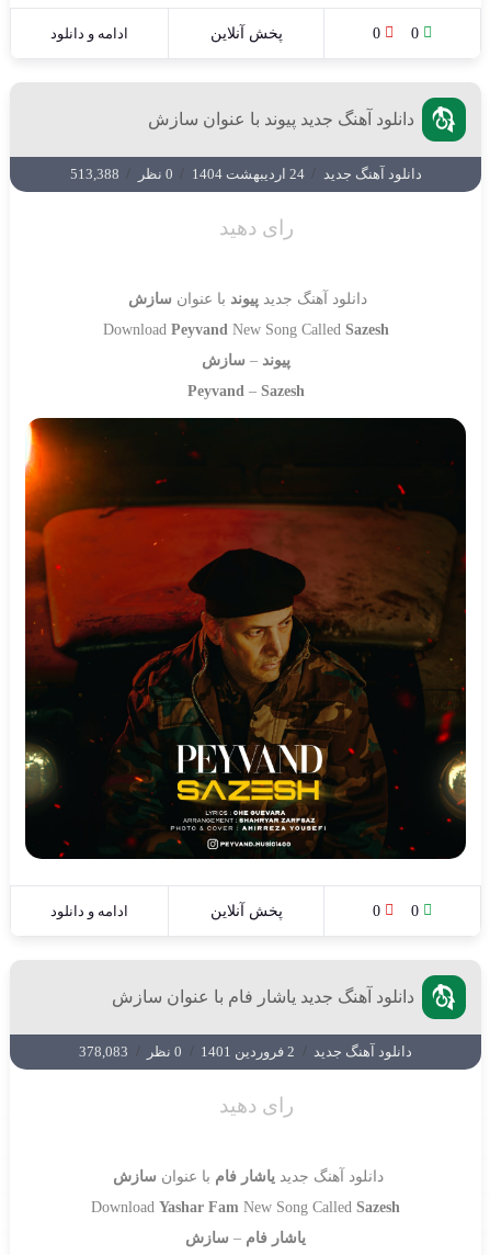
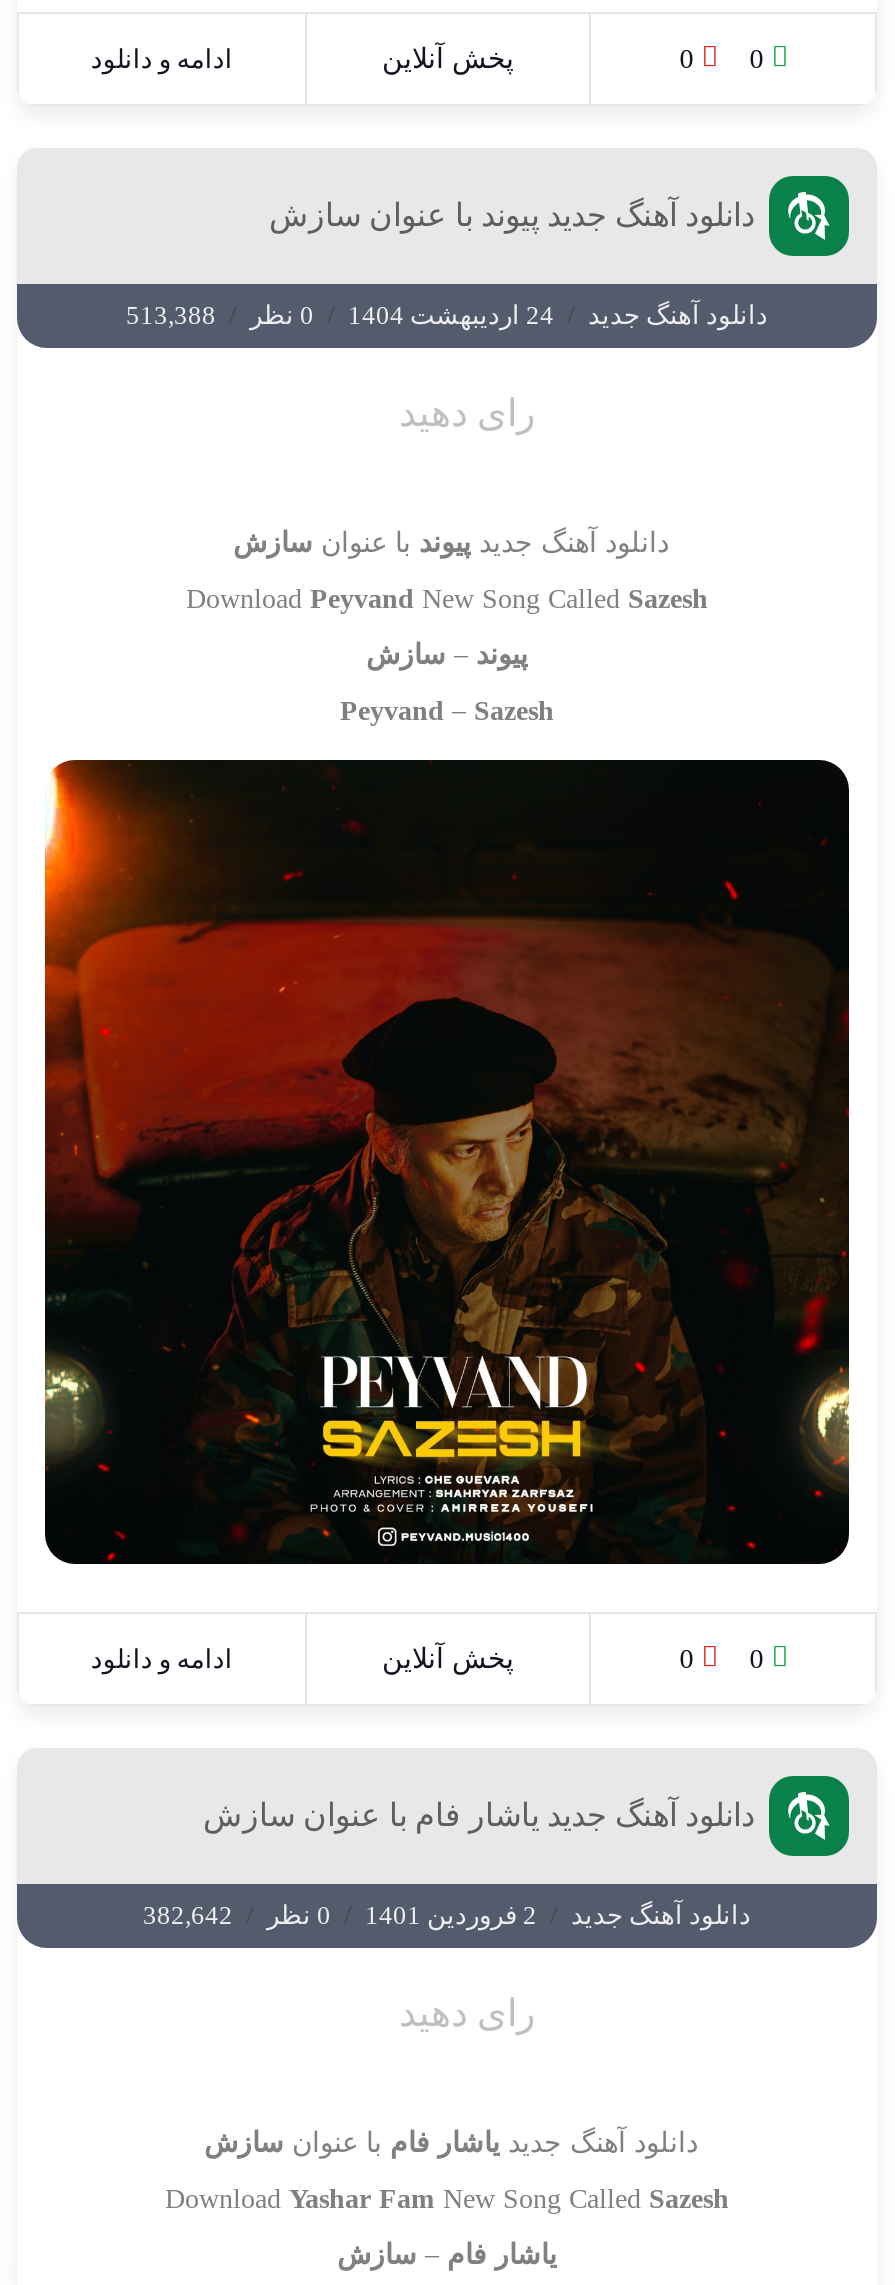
[79,1043,128,1060] 378,083 -> [143,1900,233,1930] 382,642

